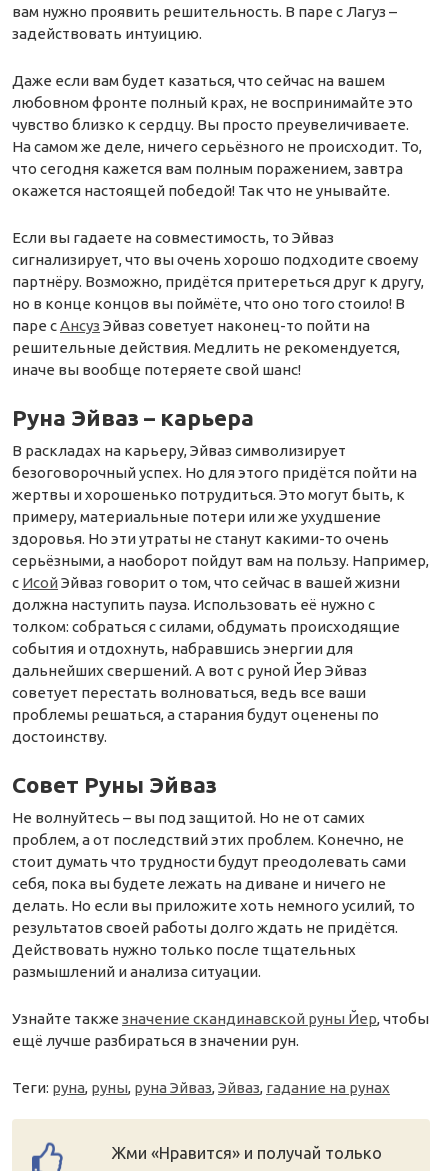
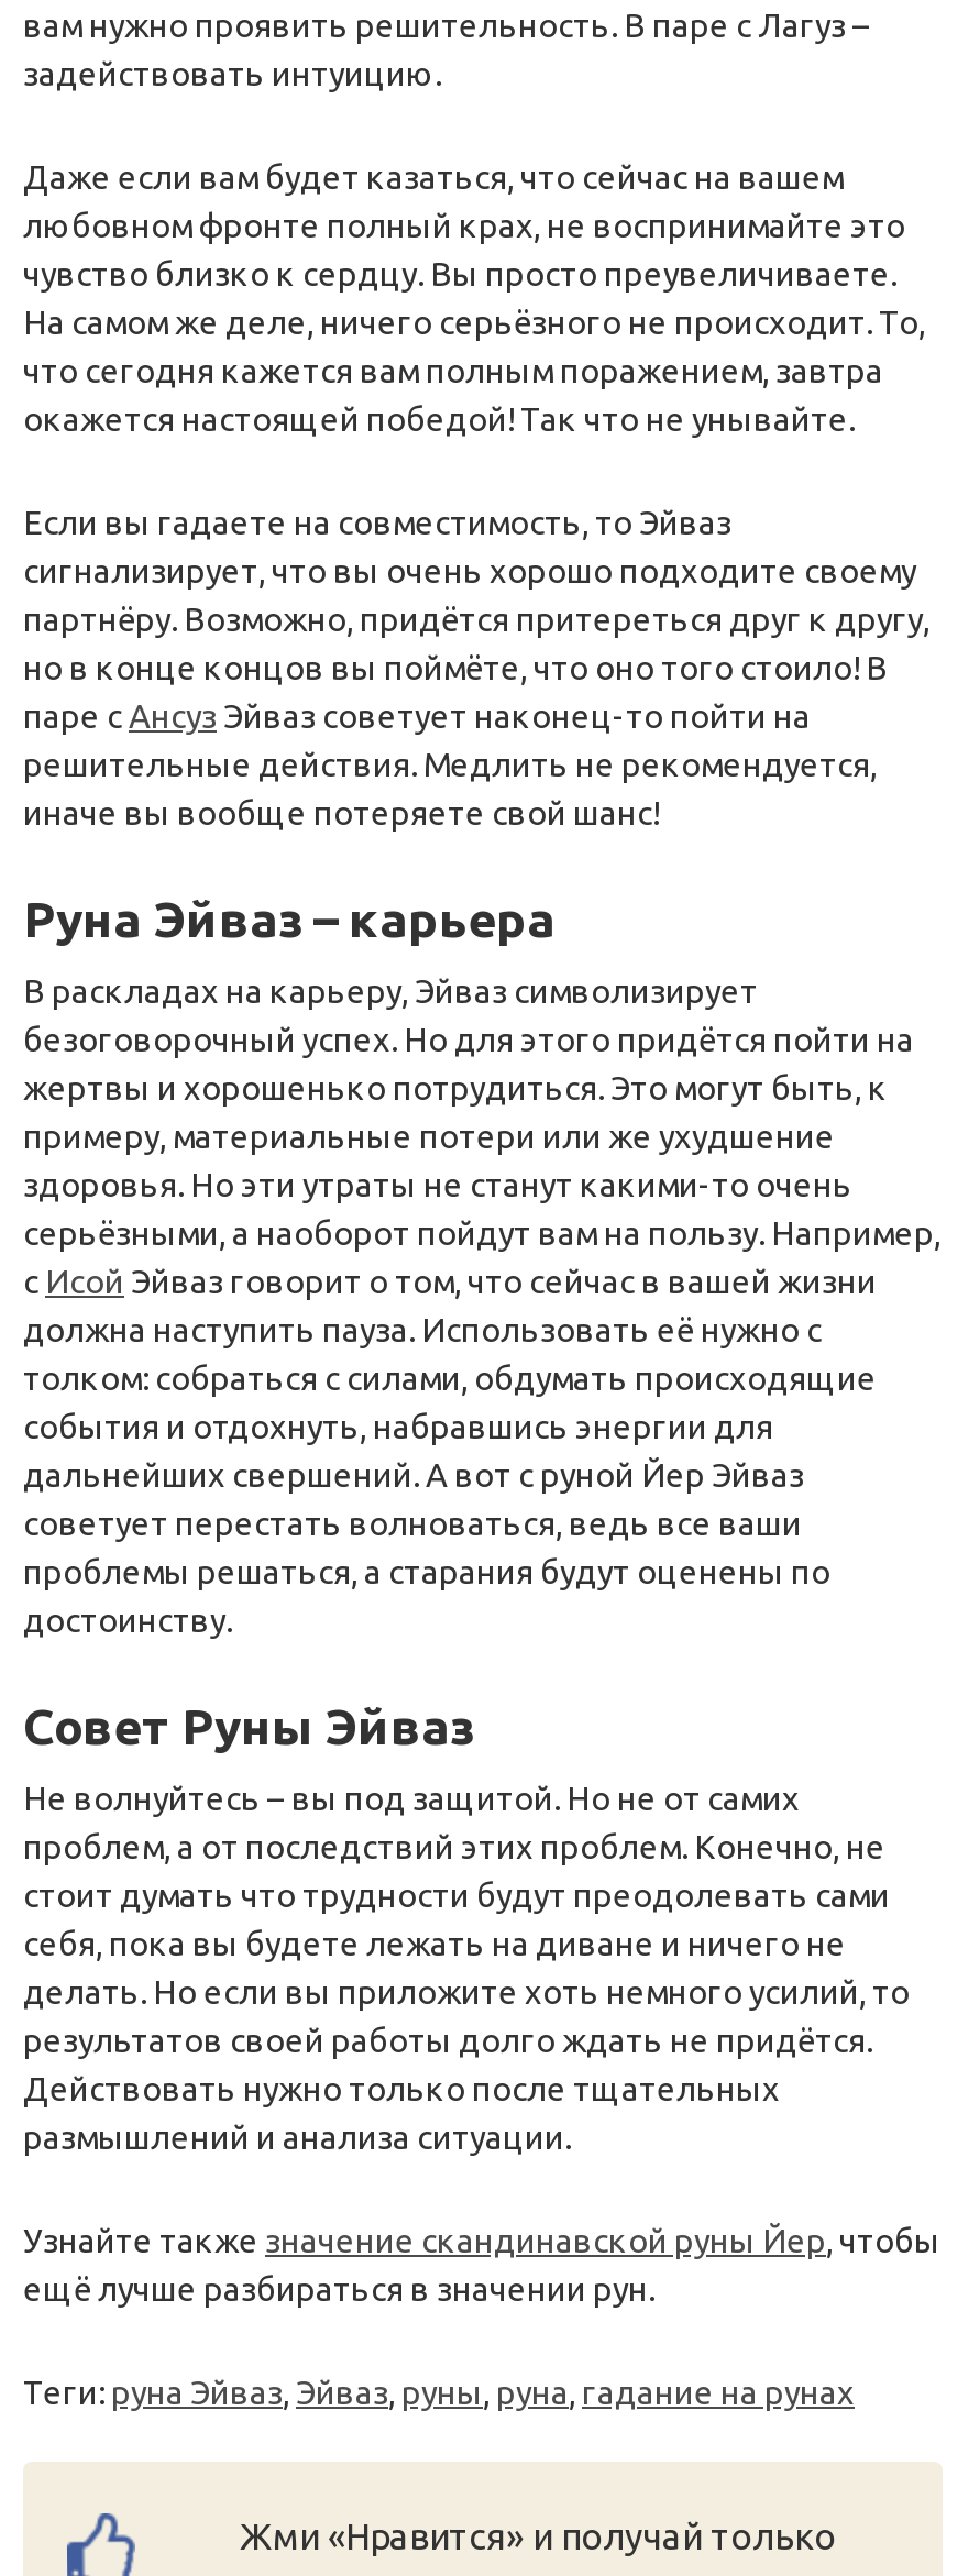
[12,1079,390,1096] Теги: руна, руны, руна Эйваз, Эйваз, гадание на рунах -> [23,2374,855,2411] Теги: руна Эйваз, Эйваз, руны, руна, гадание на рунах

